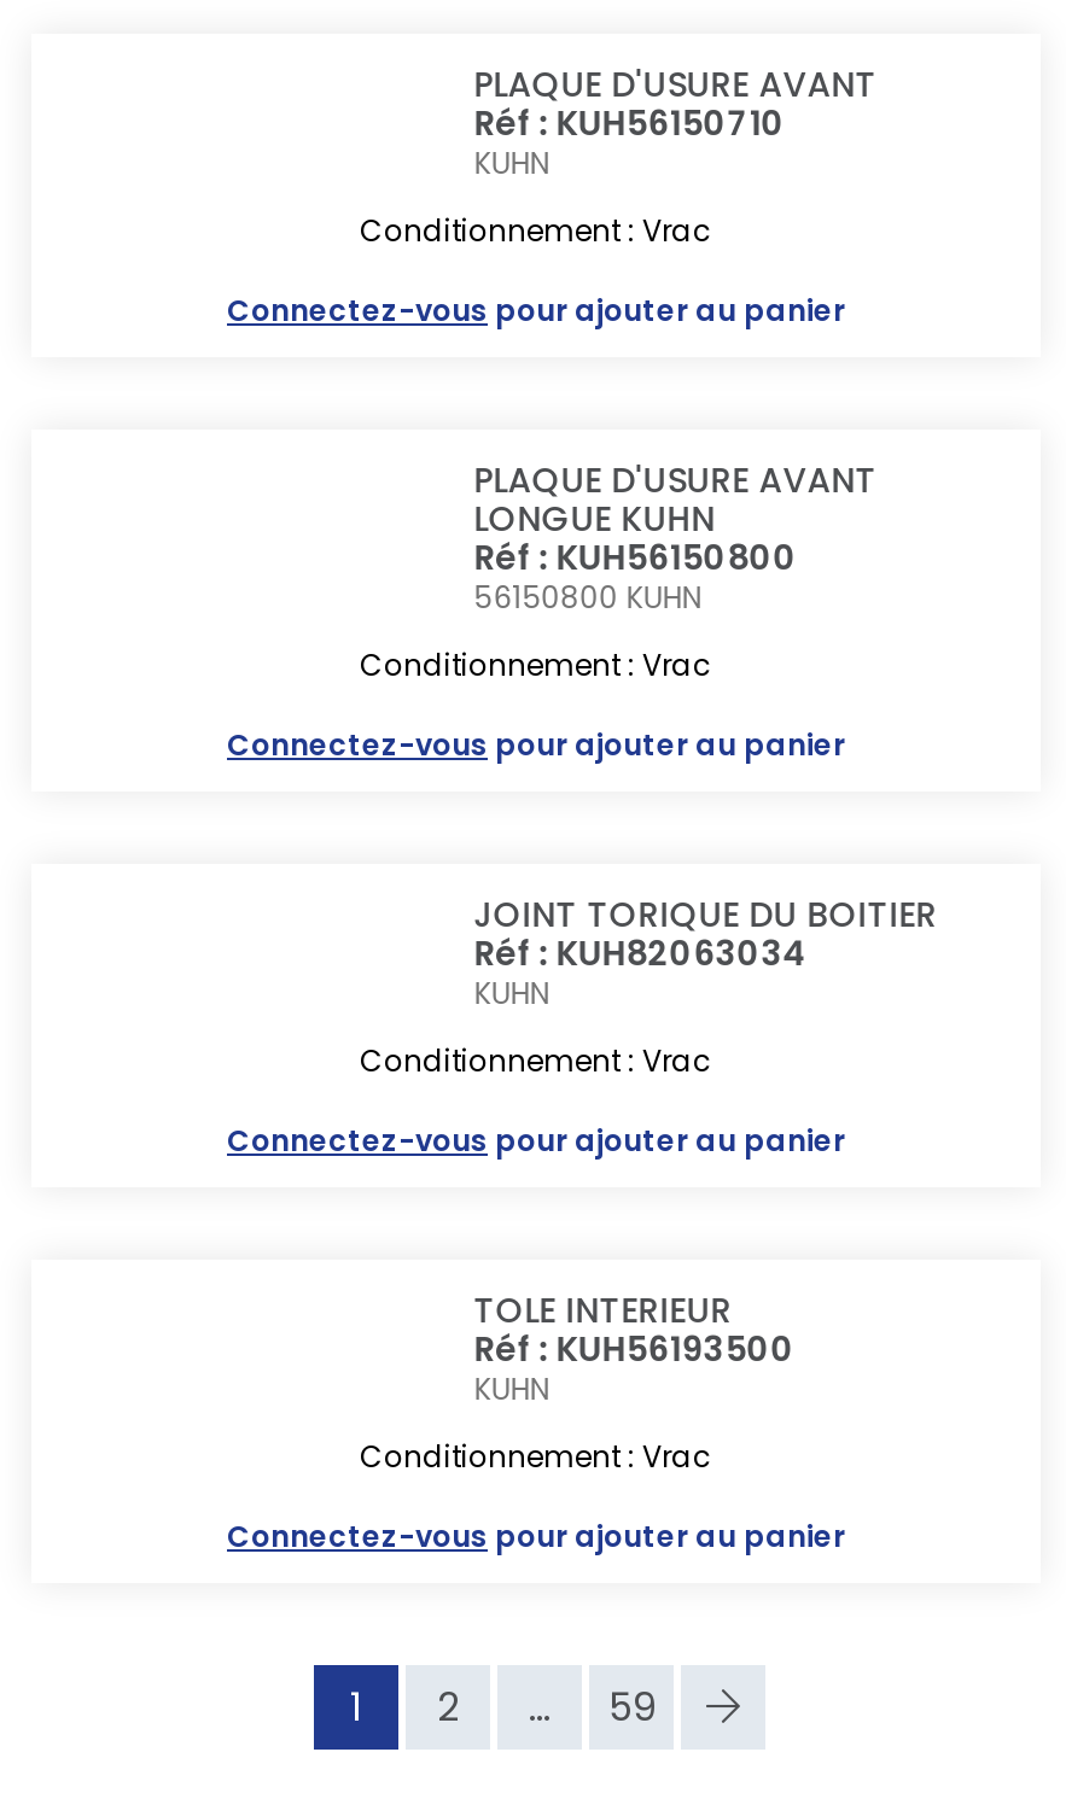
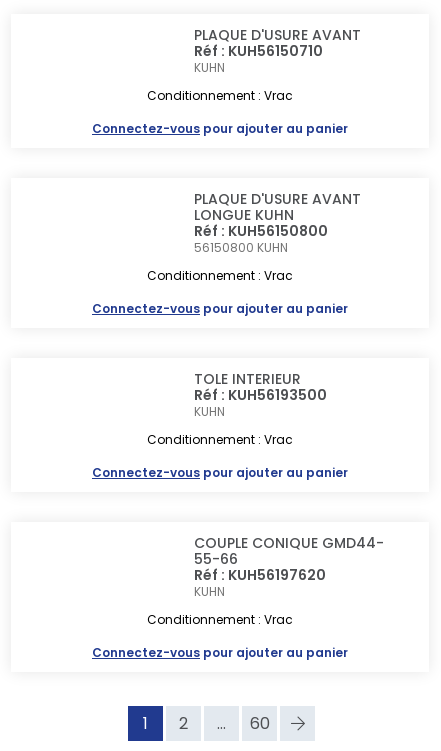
[474,890,937,977] JOINT TORIQUE DU BOITIER | Réf : KUH82063034 -> none
none -> [194,533,384,585] COUPLE CONIQUE GMD44- | 55-66 | Réf : KUH56197620
moved [474,1286,795,1373] -> [194,369,327,405]: TOLE INTERIEUR | Réf : KUH56193500
[608,1680,654,1735] 59 -> [249,712,269,735] 60

